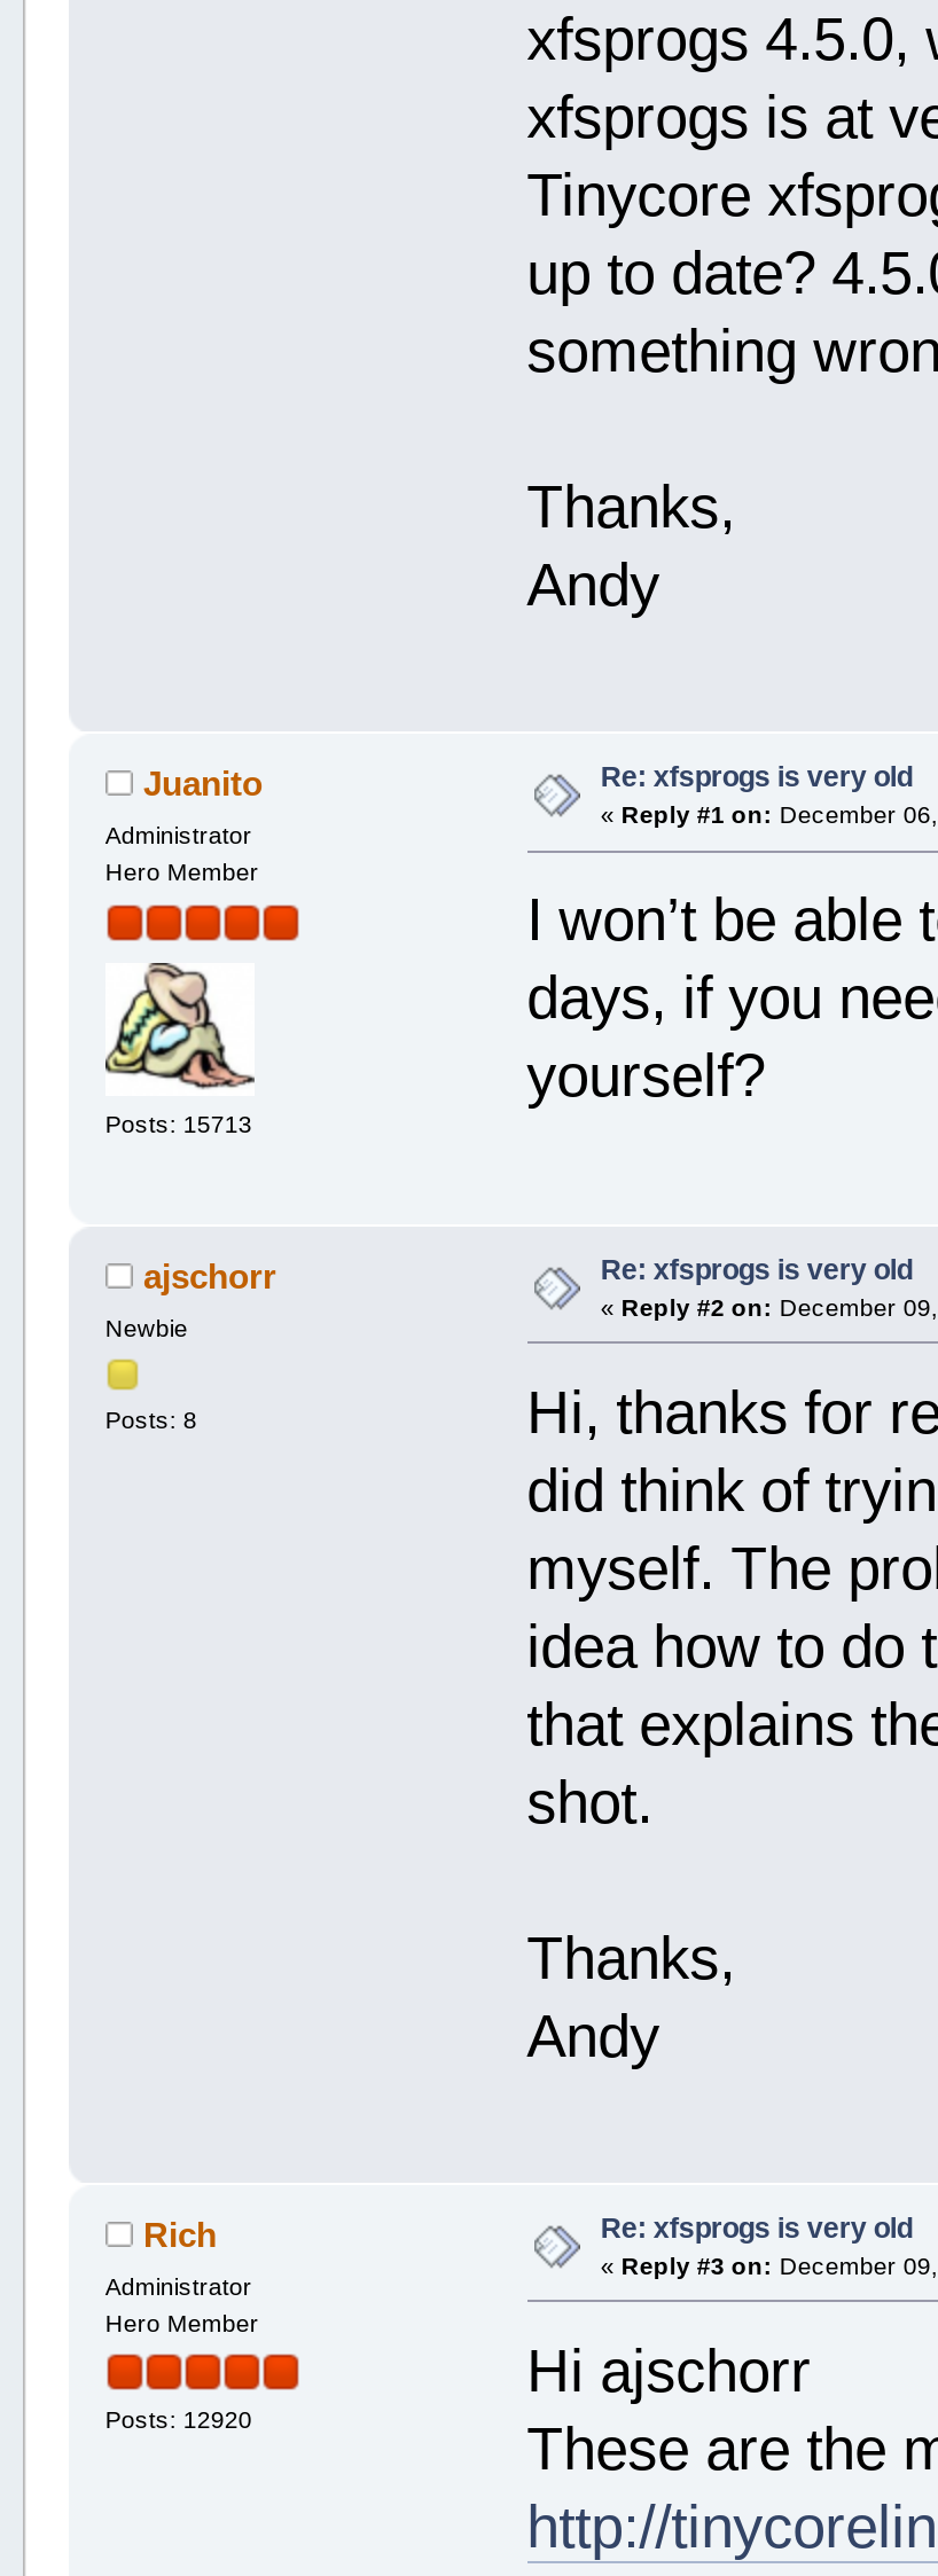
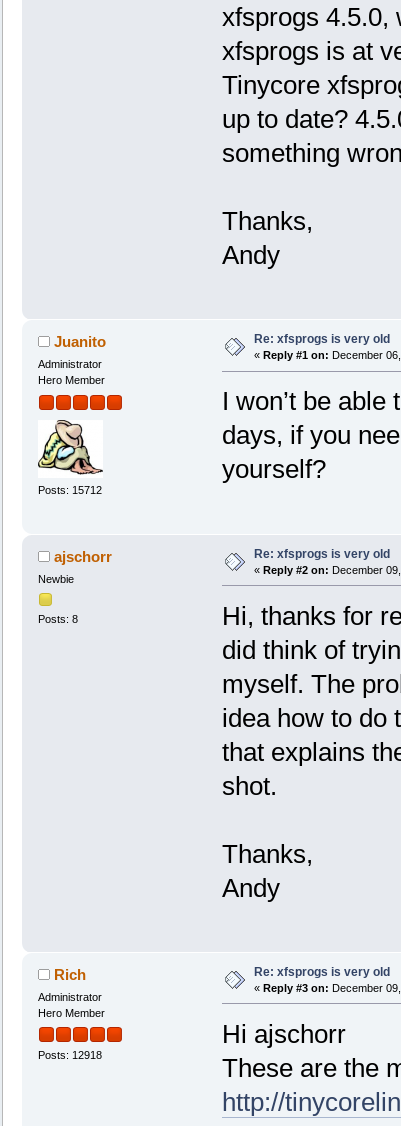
[105,1110,252,1137] Posts: 15713 -> [38,484,102,496] Posts: 15712
[105,2405,252,2433] Posts: 12920 -> [38,1049,102,1061] Posts: 12918

